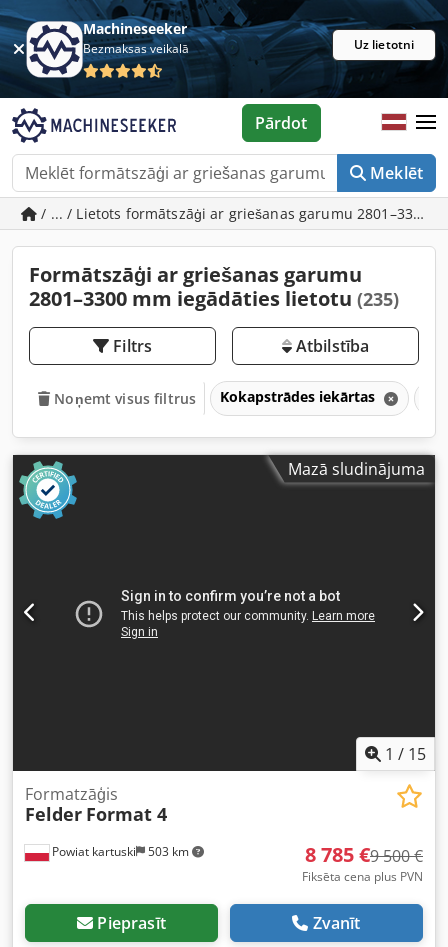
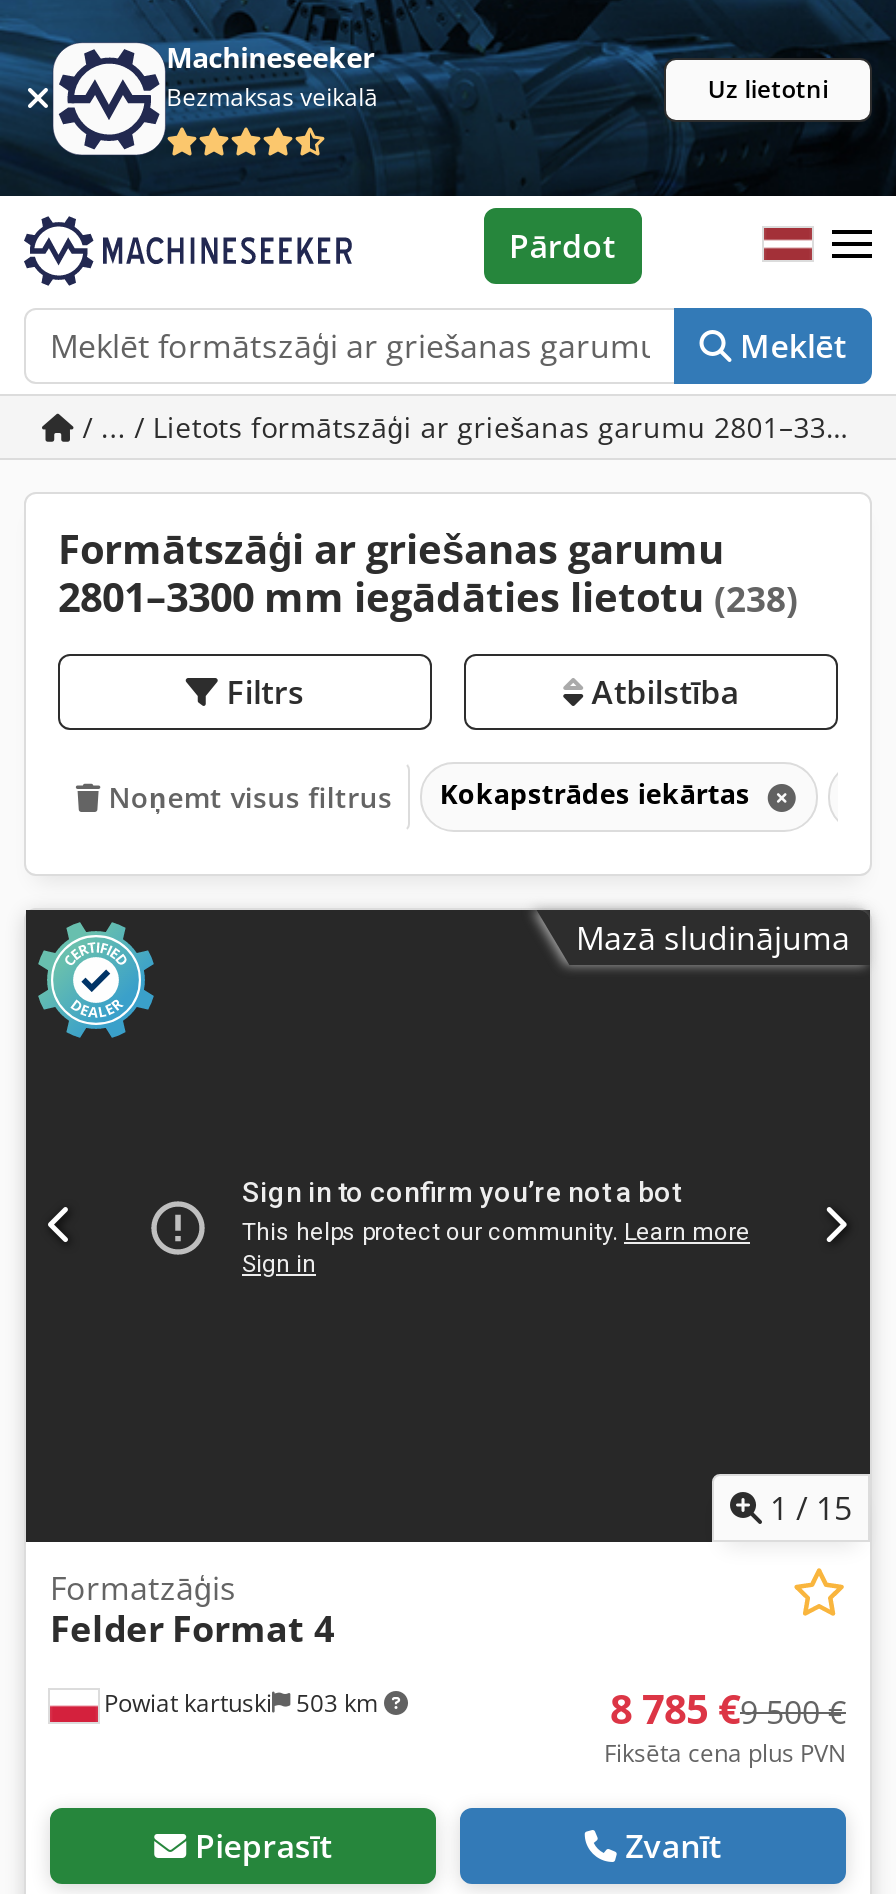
[29,285,399,312] 2801–3300 mm iegādāties lietotu (235) -> [58,570,798,624] 2801–3300 mm iegādāties lietotu (238)

